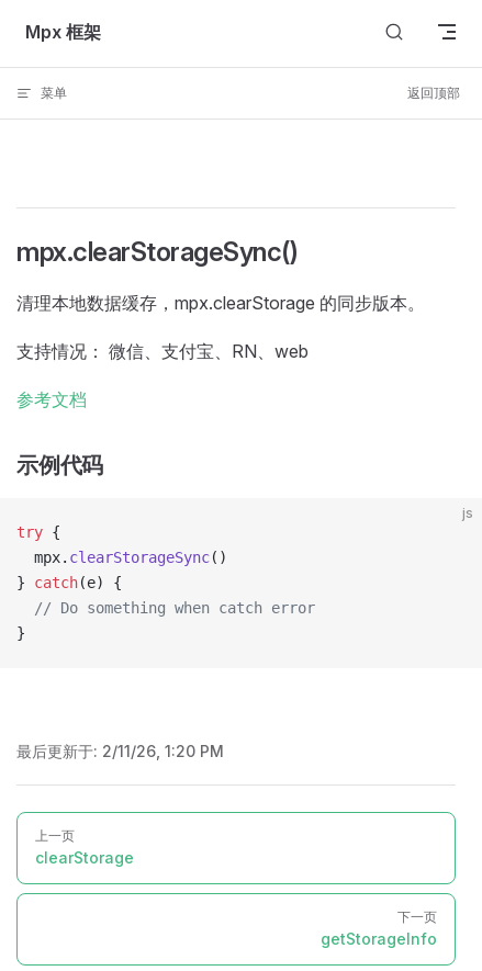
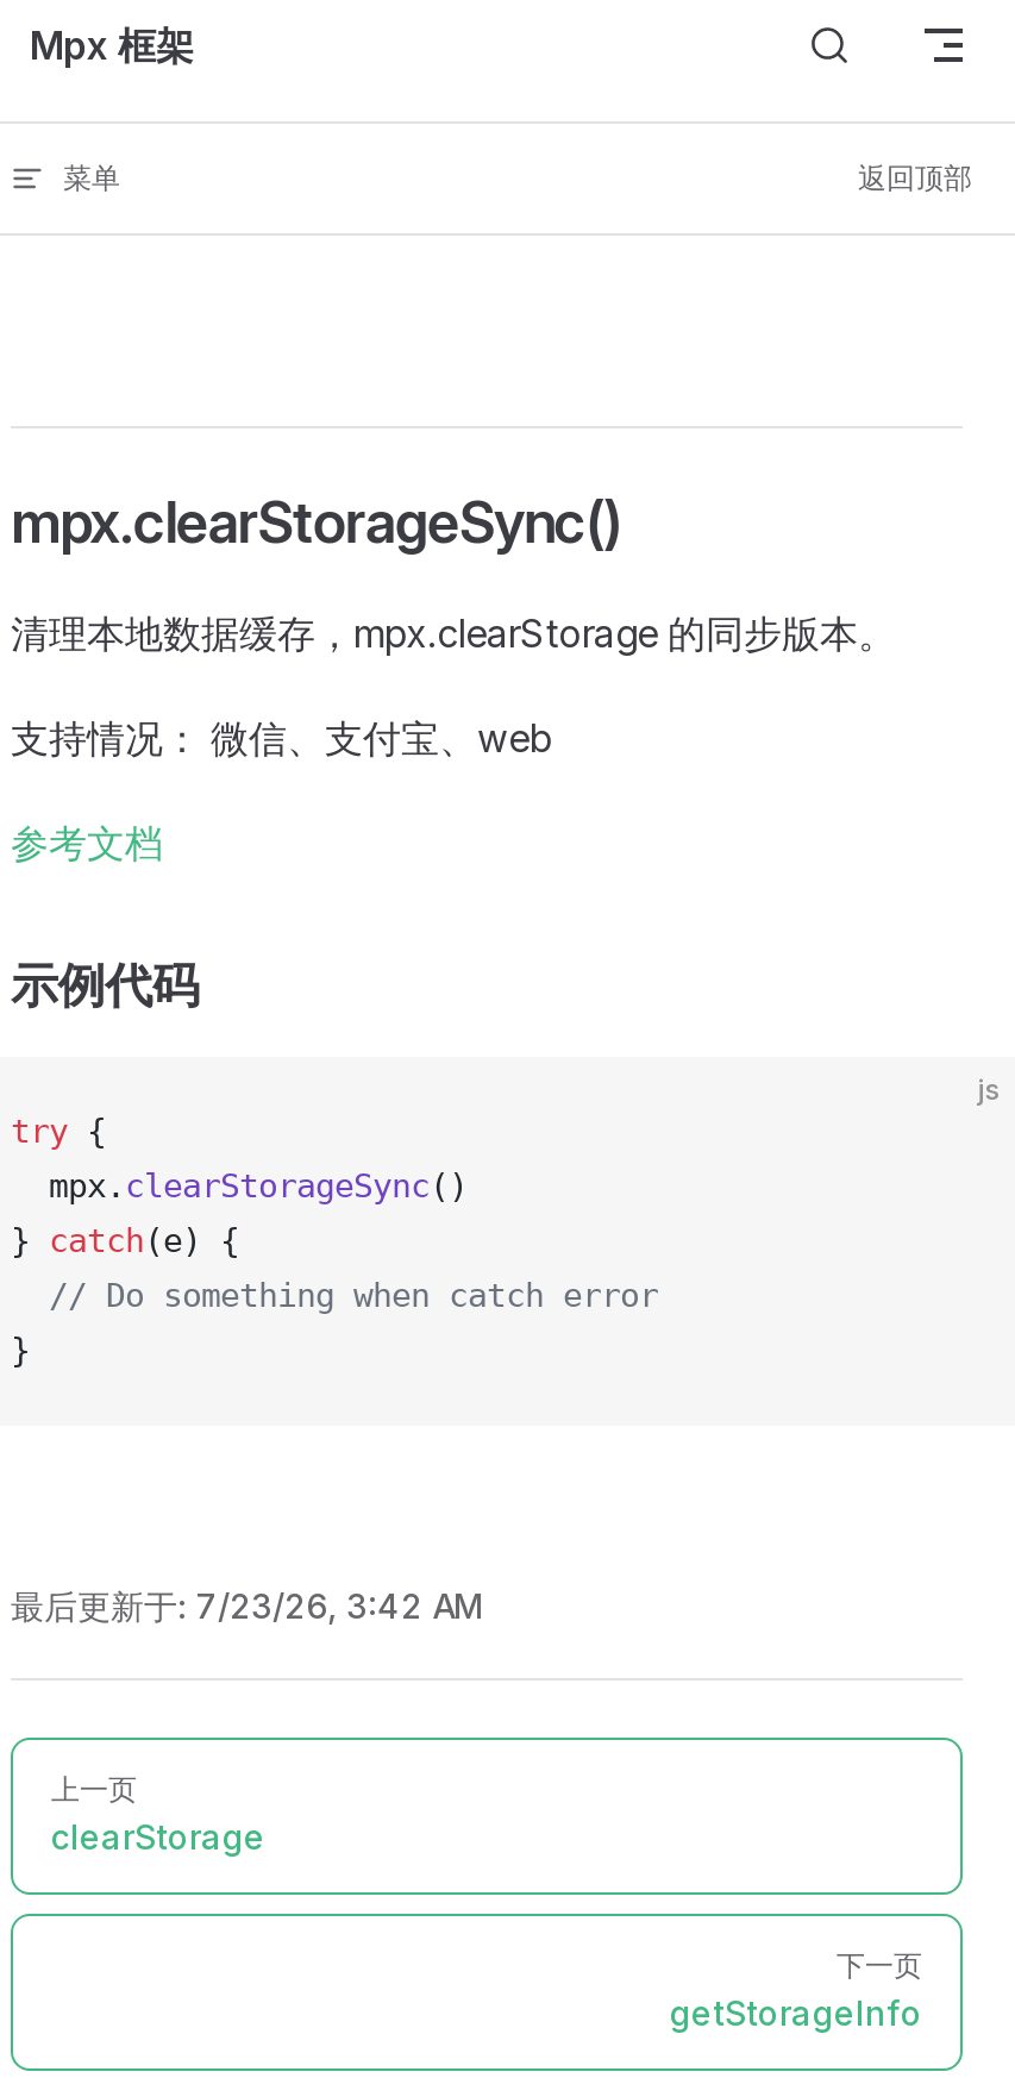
[16,340,309,362] 支持情况： 微信、支付宝、RN、web -> [11,714,551,762] 支持情况： 微信、支付宝、web
[16,742,224,760] 最后更新于: 2/11/26, 1:20 PM -> [11,1585,484,1626] 最后更新于: 7/23/26, 3:42 AM

